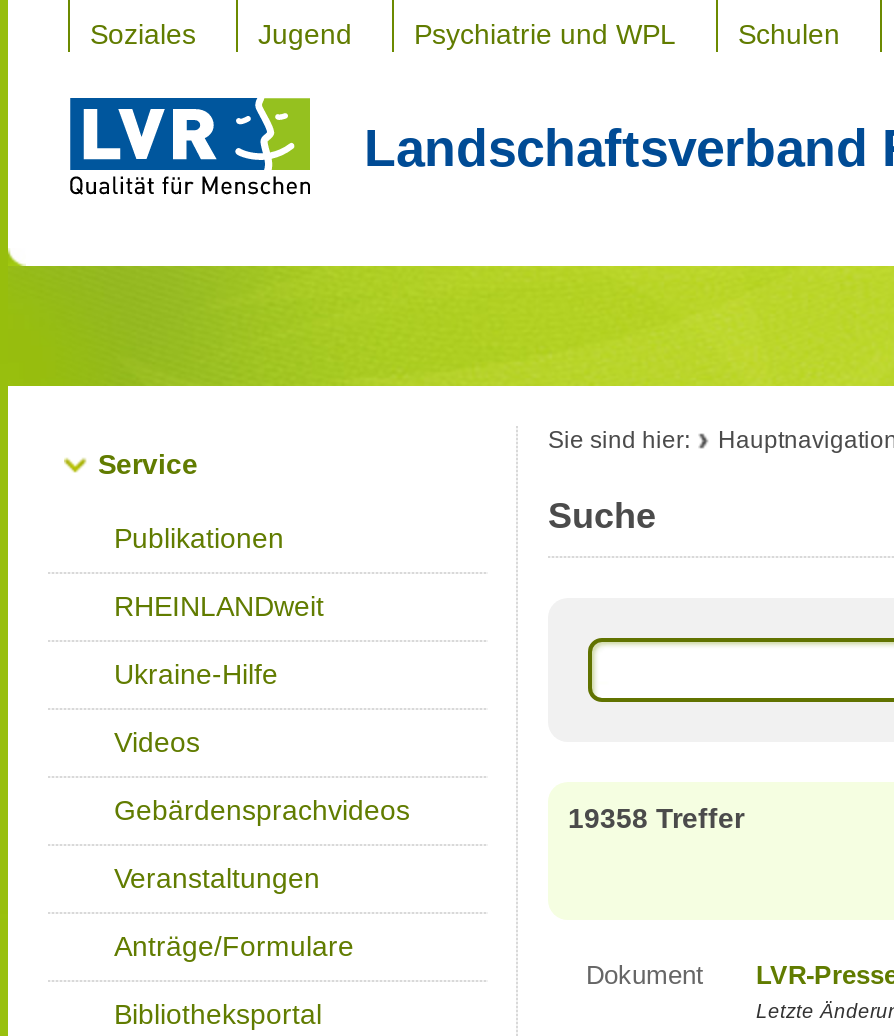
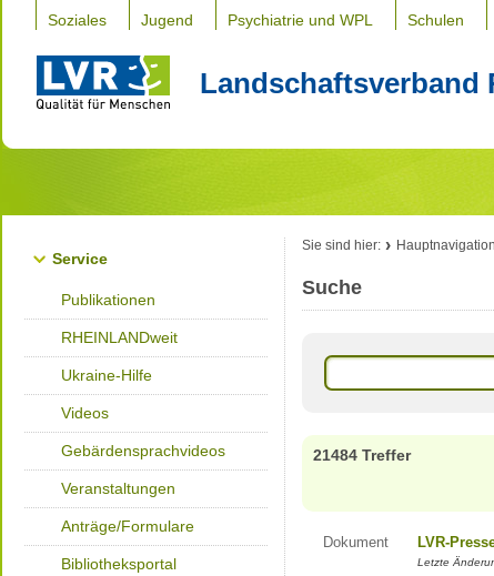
[568,802,744,834] 19358 Treffer -> [313,446,411,464] 21484 Treffer

